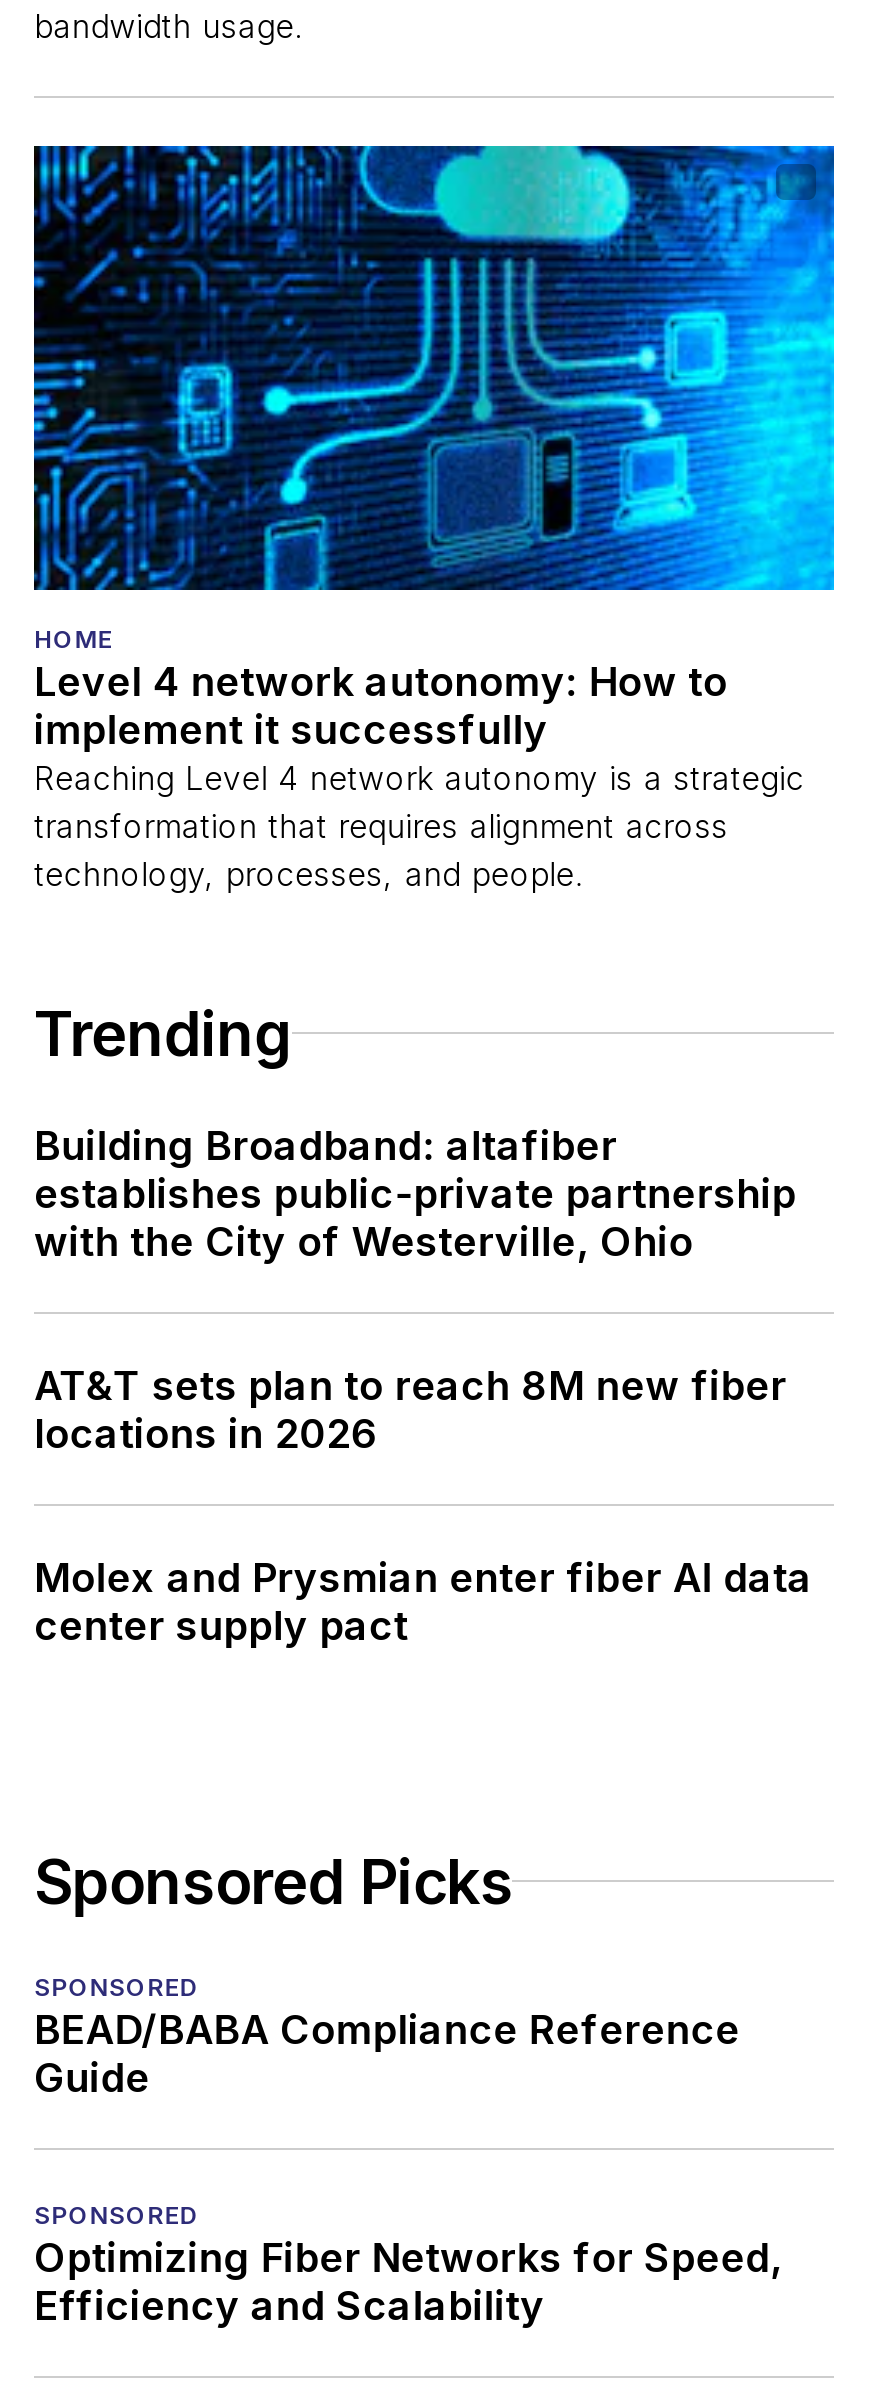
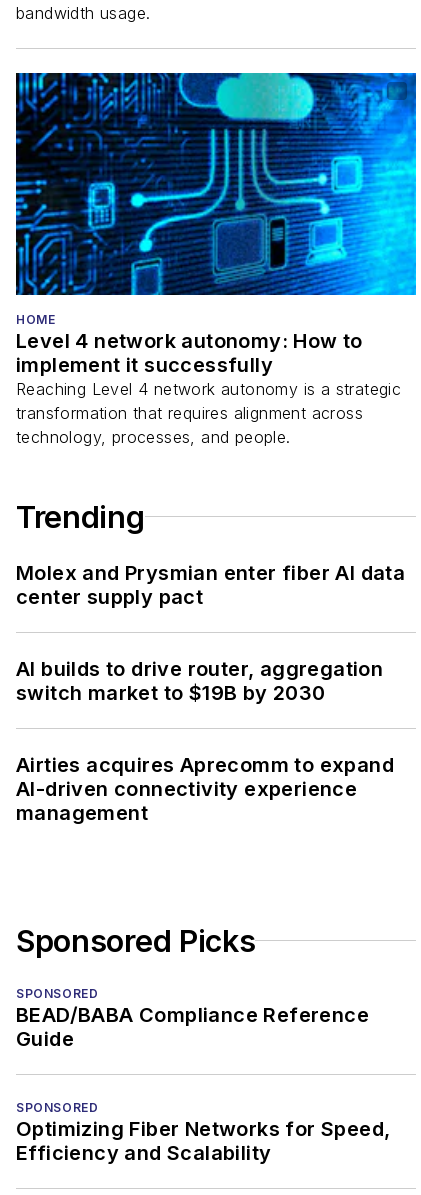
[34,1122,796,1458] Building Broadband: altafiber | establishes public-private partnership | with the City of Westerville, Ohio | AT&T sets plan to reach 8M new fiber | locations in 2026 -> none
moved [34,1554,812,1650] -> [16,561,405,609]: Molex and Prysmian enter fiber AI data | center supply pact
none -> [16,657,394,825] AI builds to drive router, aggregation | switch market to $19B by 2030 | Airties acquires Aprecomm to expand | AI-driven connectivity experience | management

